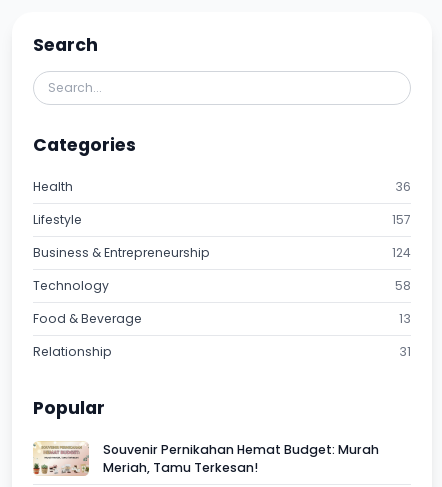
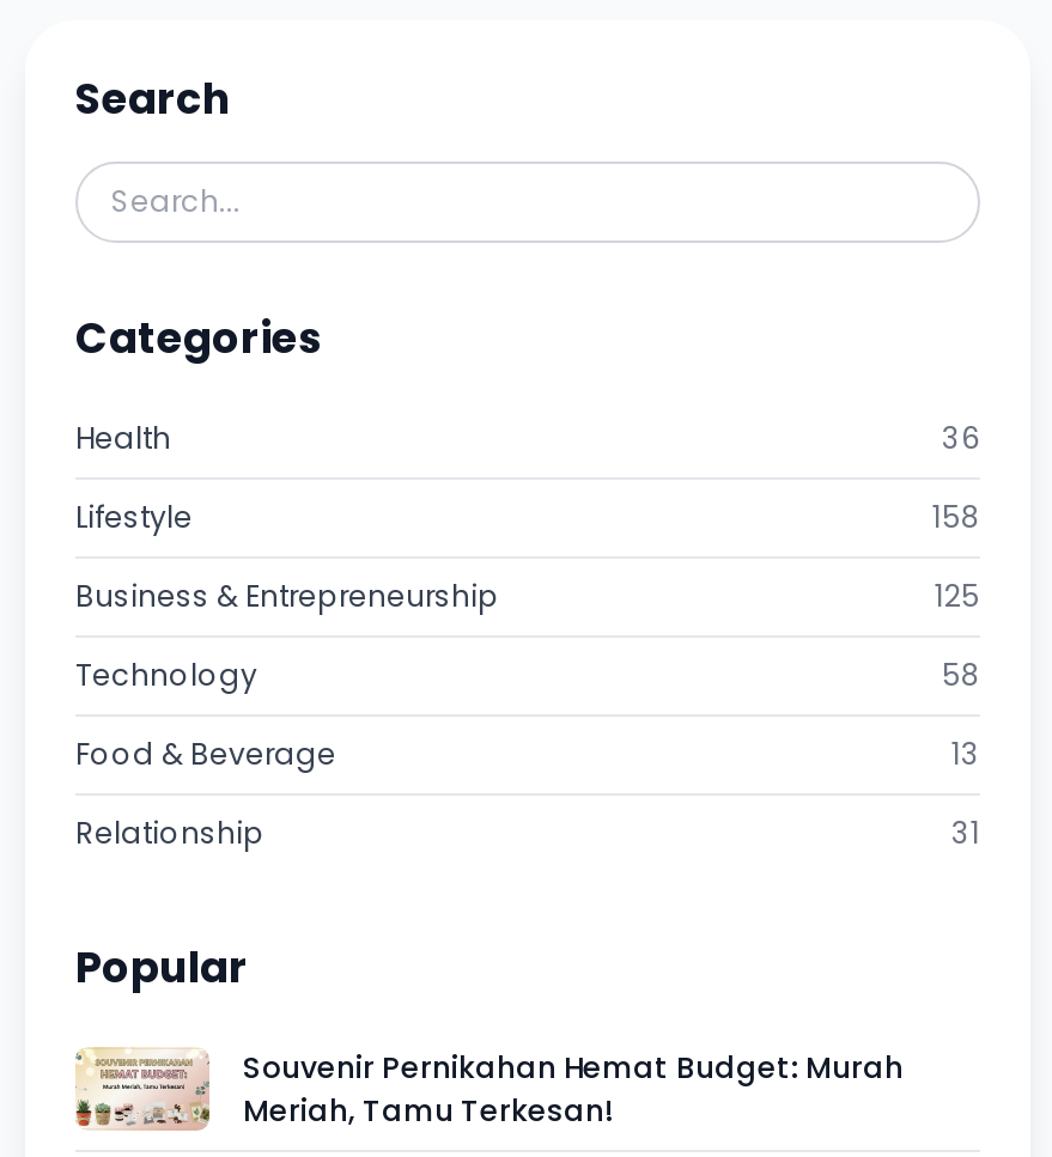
[392,210,411,227] 157 -> [932,495,980,536] 158
[392,243,411,260] 124 -> [935,574,980,615] 125

